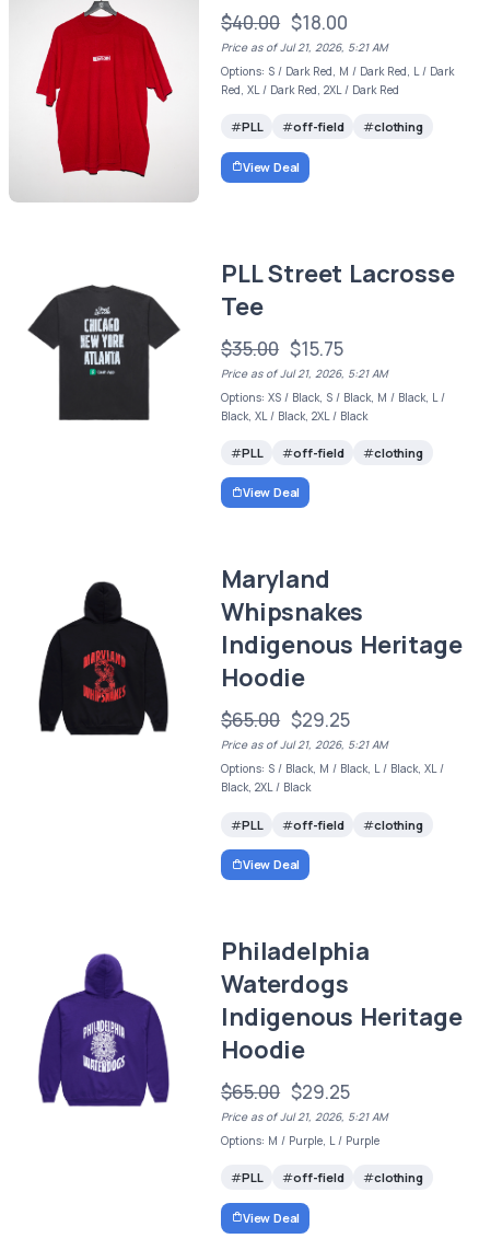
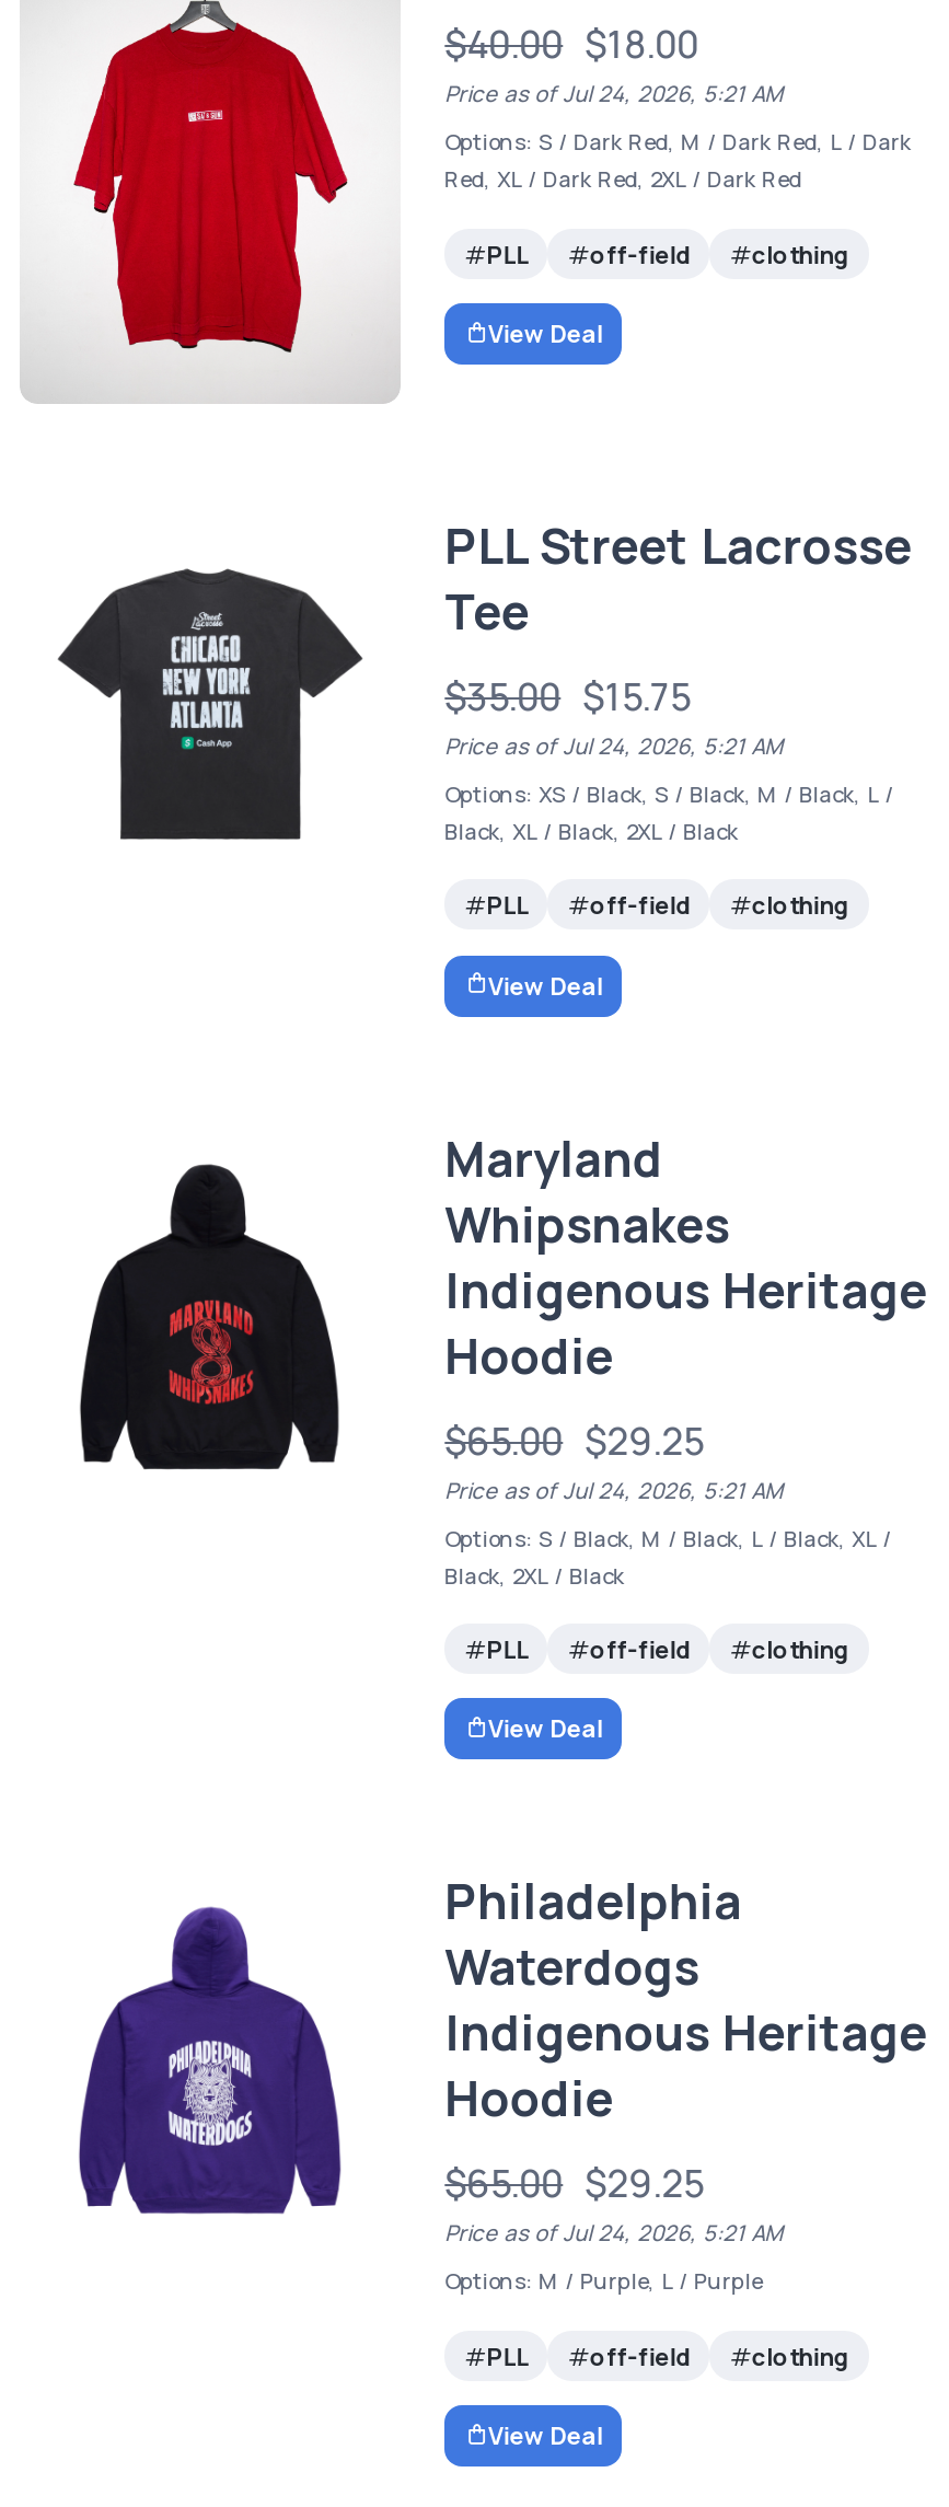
[221,39,387,55] Price as of Jul 21, 2026, 5:21 AM -> [445,79,782,109] Price as of Jul 24, 2026, 5:21 AM
[221,365,387,381] Price as of Jul 21, 2026, 5:21 AM -> [445,731,782,761] Price as of Jul 24, 2026, 5:21 AM
[221,737,387,752] Price as of Jul 21, 2026, 5:21 AM -> [445,1474,782,1505] Price as of Jul 24, 2026, 5:21 AM
[221,1109,387,1124] Price as of Jul 21, 2026, 5:21 AM -> [445,2218,782,2249] Price as of Jul 24, 2026, 5:21 AM

